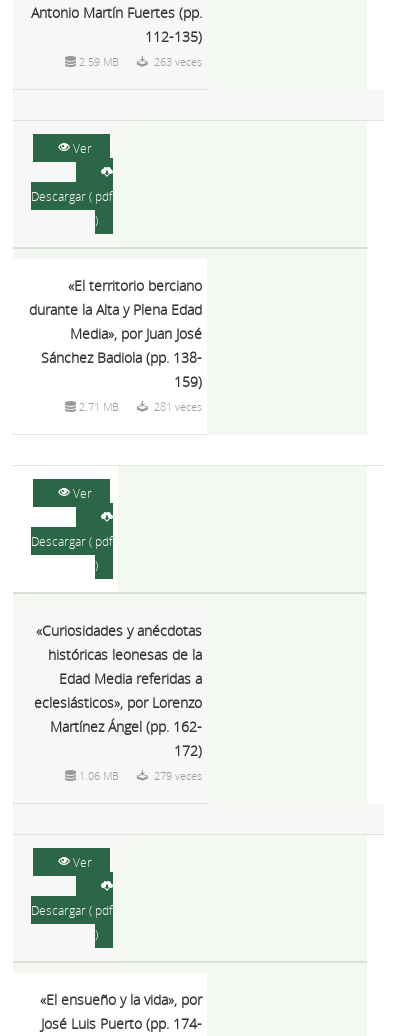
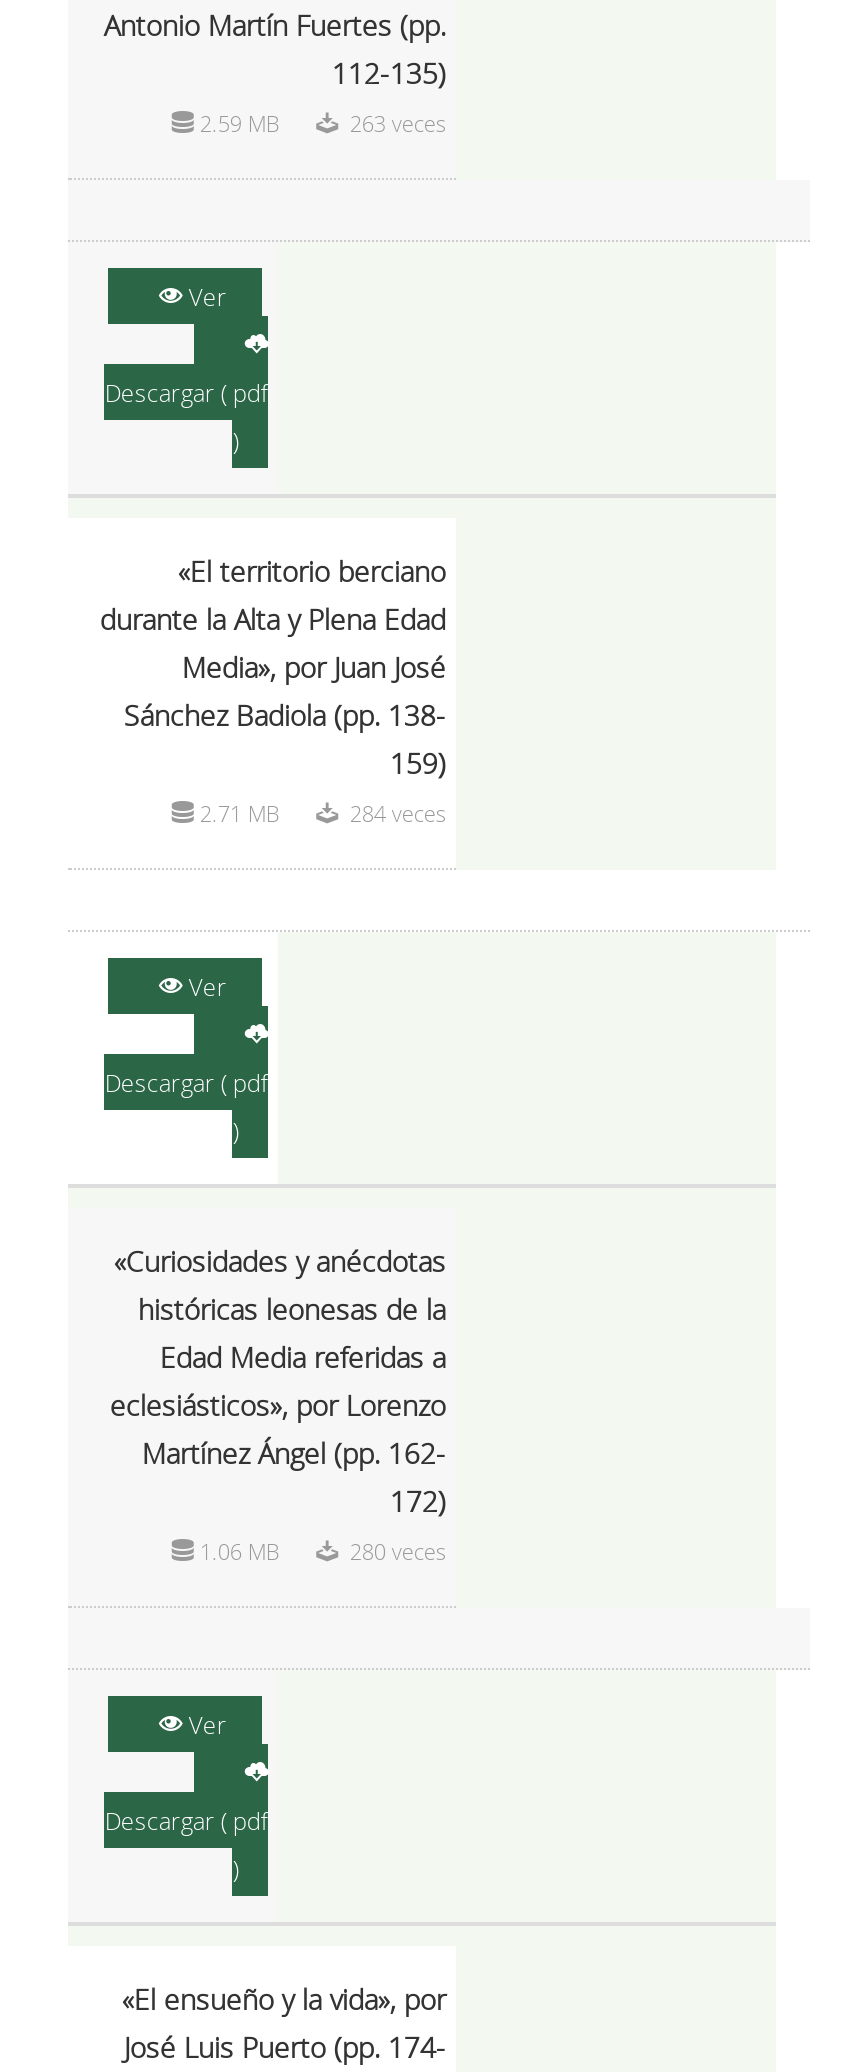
[76,399,202,414] 2.71 MB 281 veces -> [194,798,446,828] 2.71 MB 284 veces
[76,768,202,783] 1.06 MB 279 veces -> [194,1536,446,1566] 1.06 MB 280 veces

